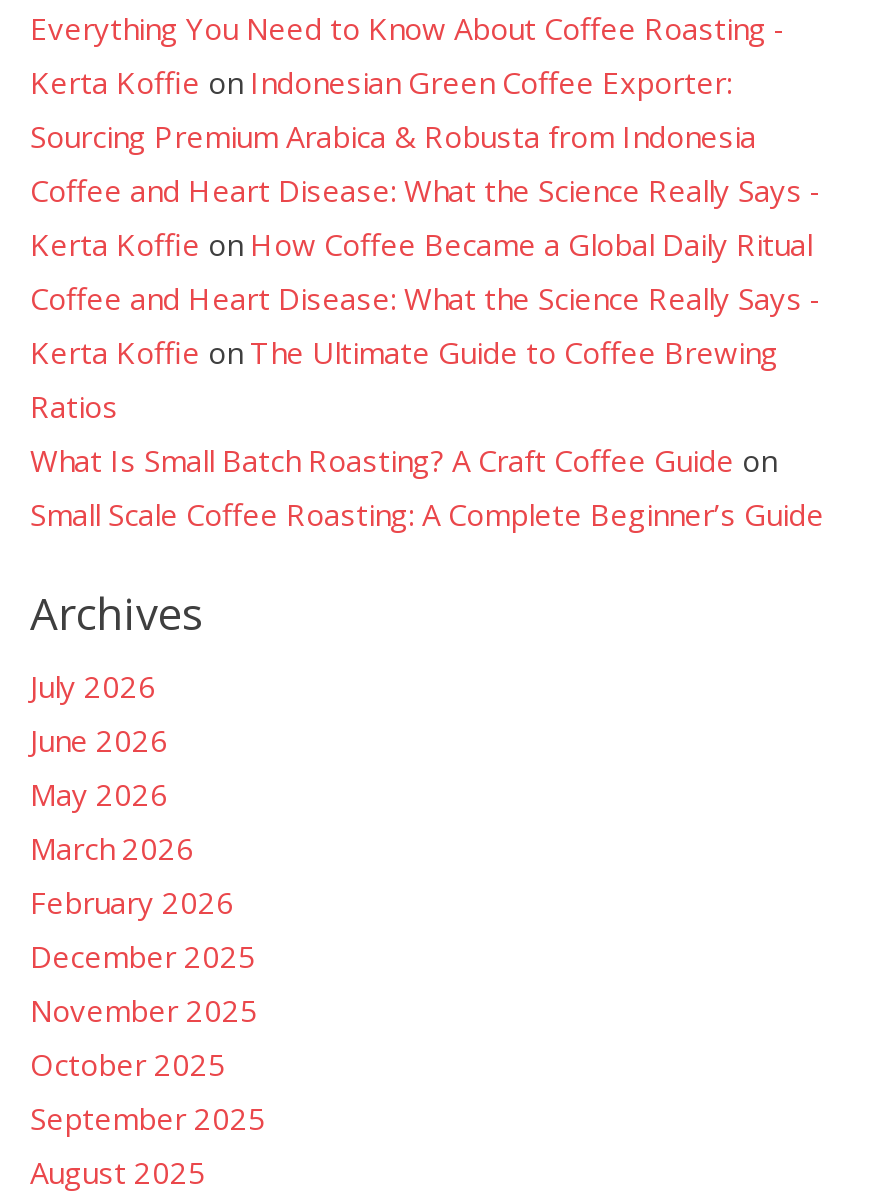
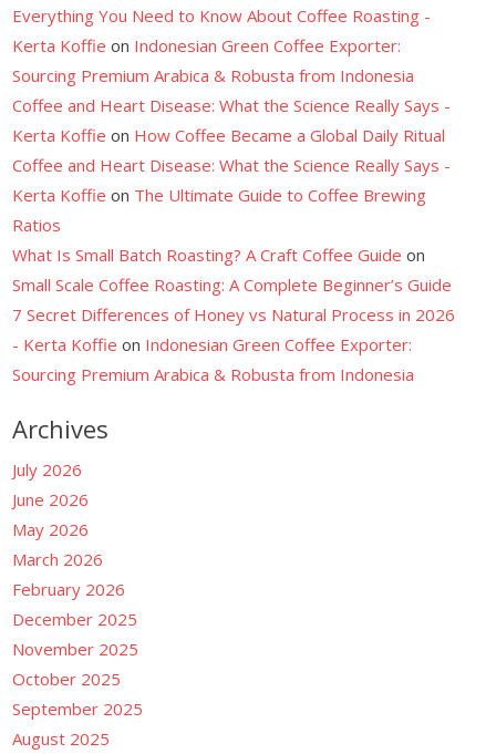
none -> [12,303,455,385] 7 Secret Differences of Honey vs Natural Process in 2026 | - Kerta Koffie on Indonesian Green Coffee Exporter: | Sourcing Premium Arabica & Robusta from Indonesia

